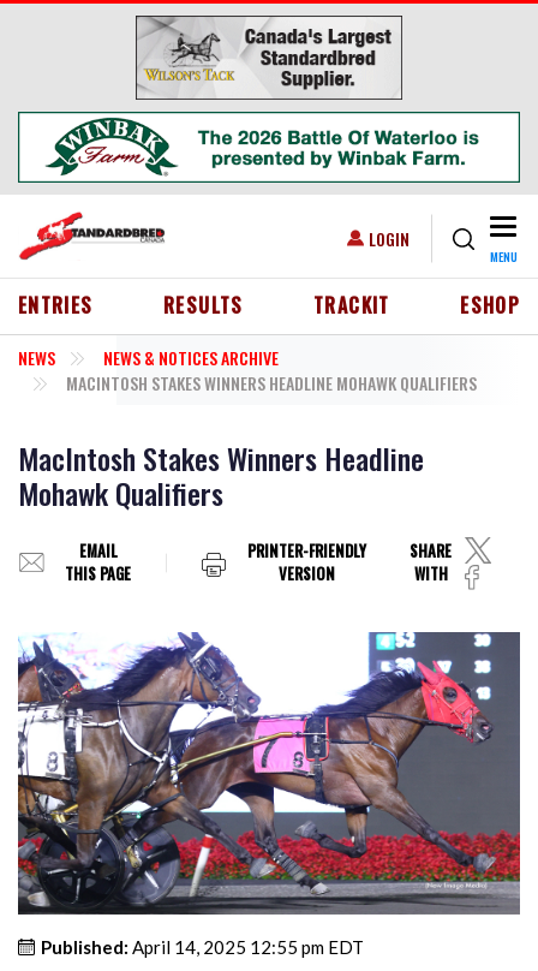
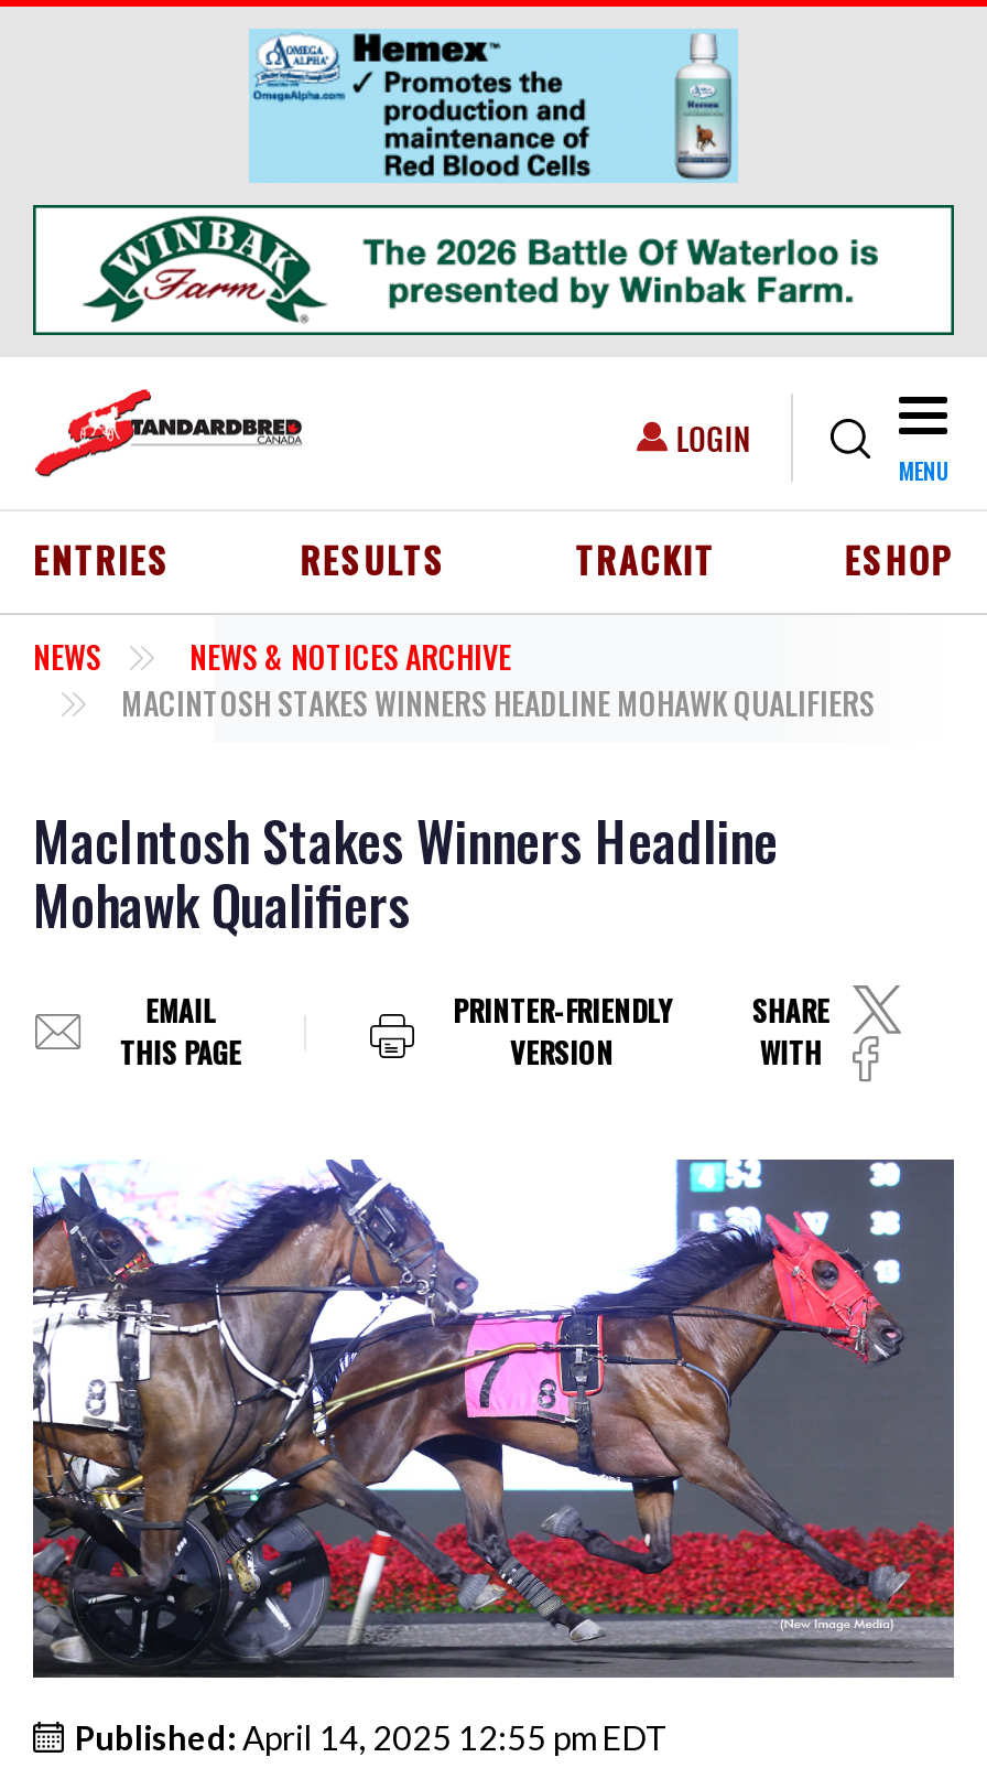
[134,14,403,101] [image] -> [249,29,738,183] [image]

